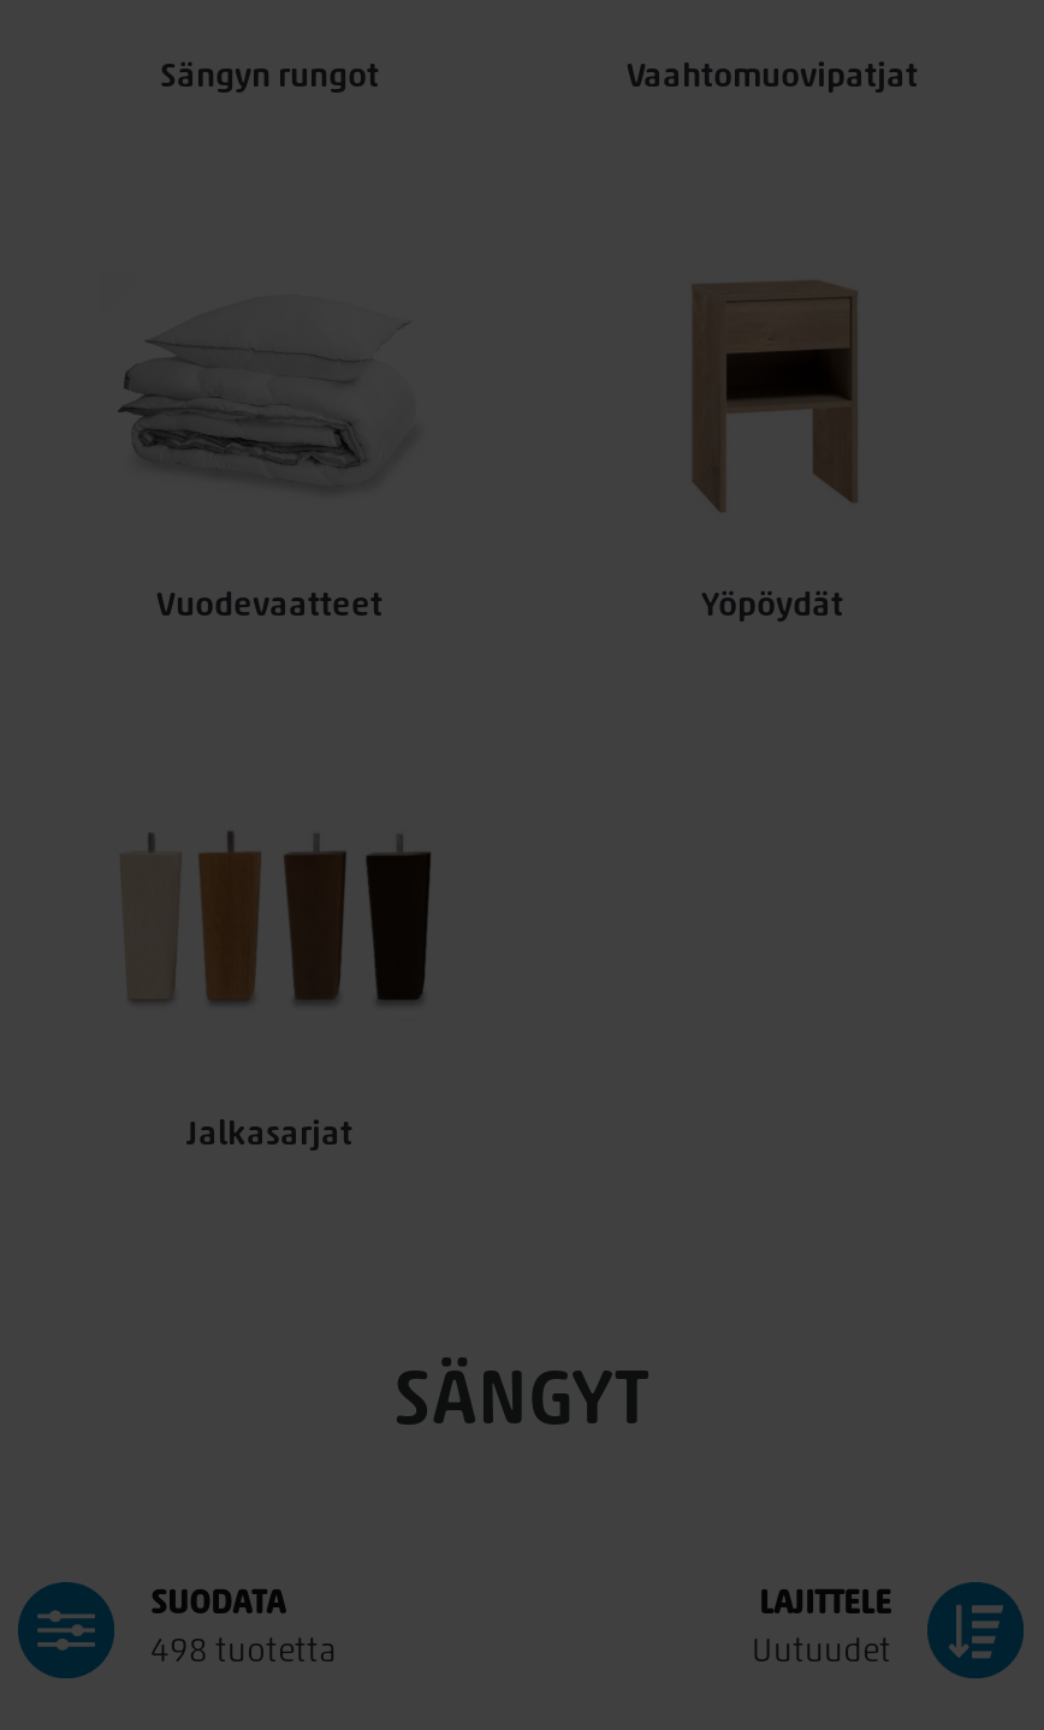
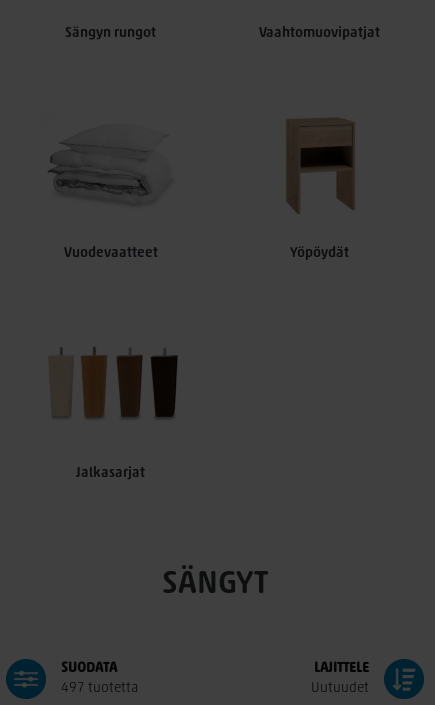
[150,1635,336,1671] 498 tuotetta -> [61,681,138,696] 497 tuotetta

